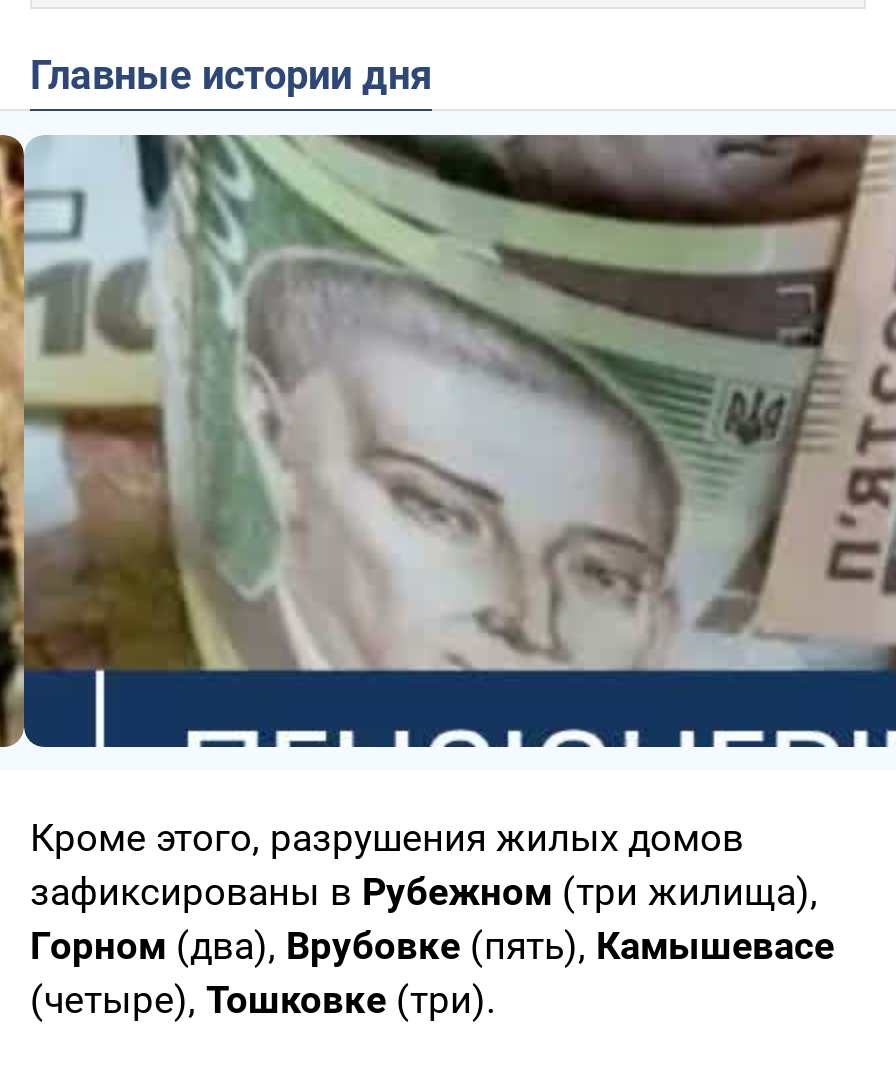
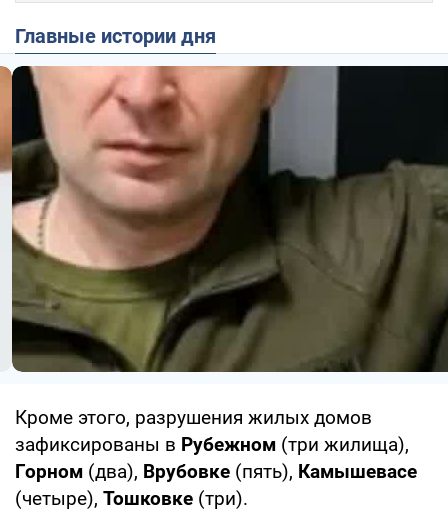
[6,133,890,749] [image] -> [3,65,445,373] [image]

